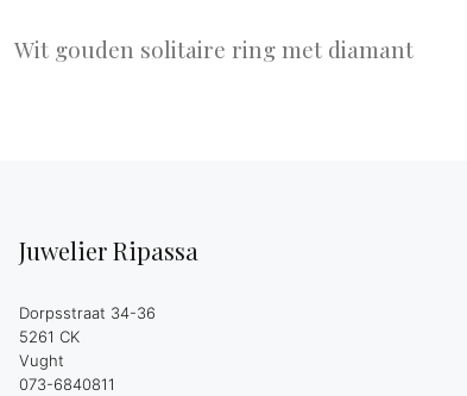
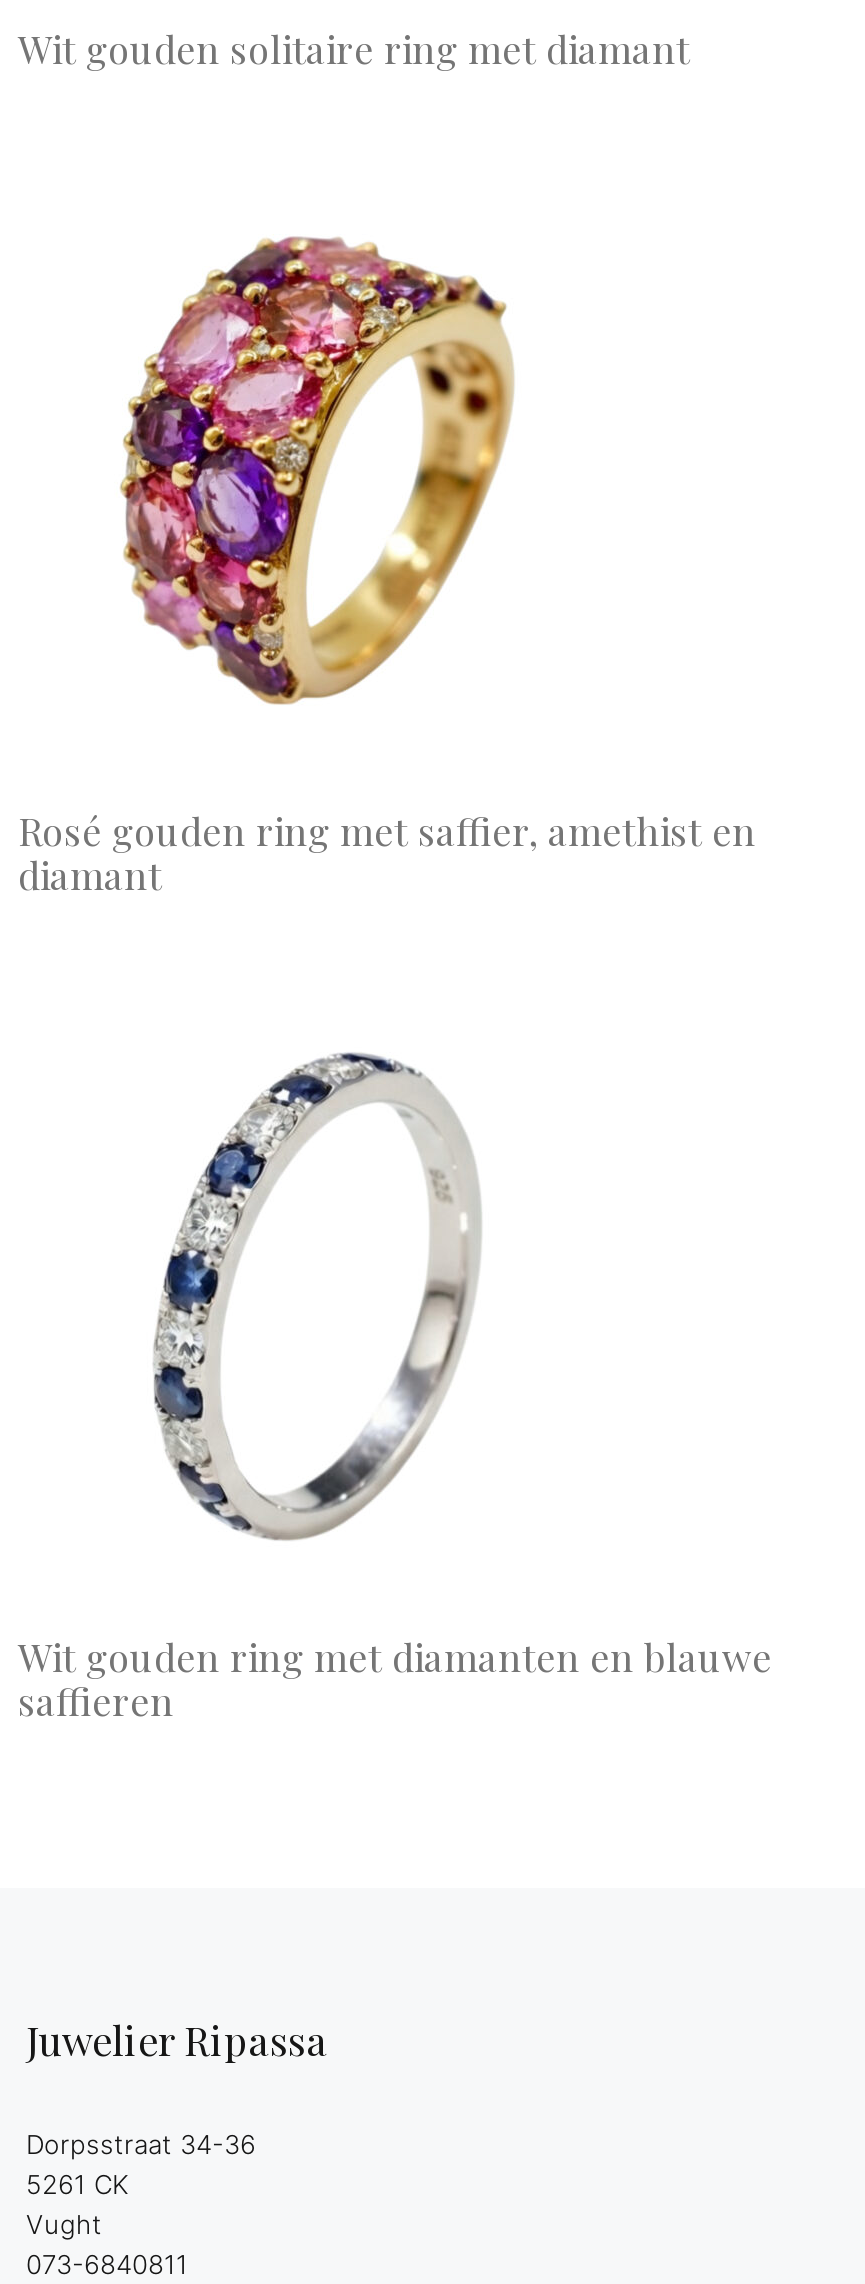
none -> [18,803,756,899] Rosé gouden ring met saffier, amethist en | diamant
none -> [18,1629,772,1725] Wit gouden ring met diamanten en blauwe | saffieren
none -> [120,236,516,706] [image]
none -> [152,1052,482,1542] [image]

